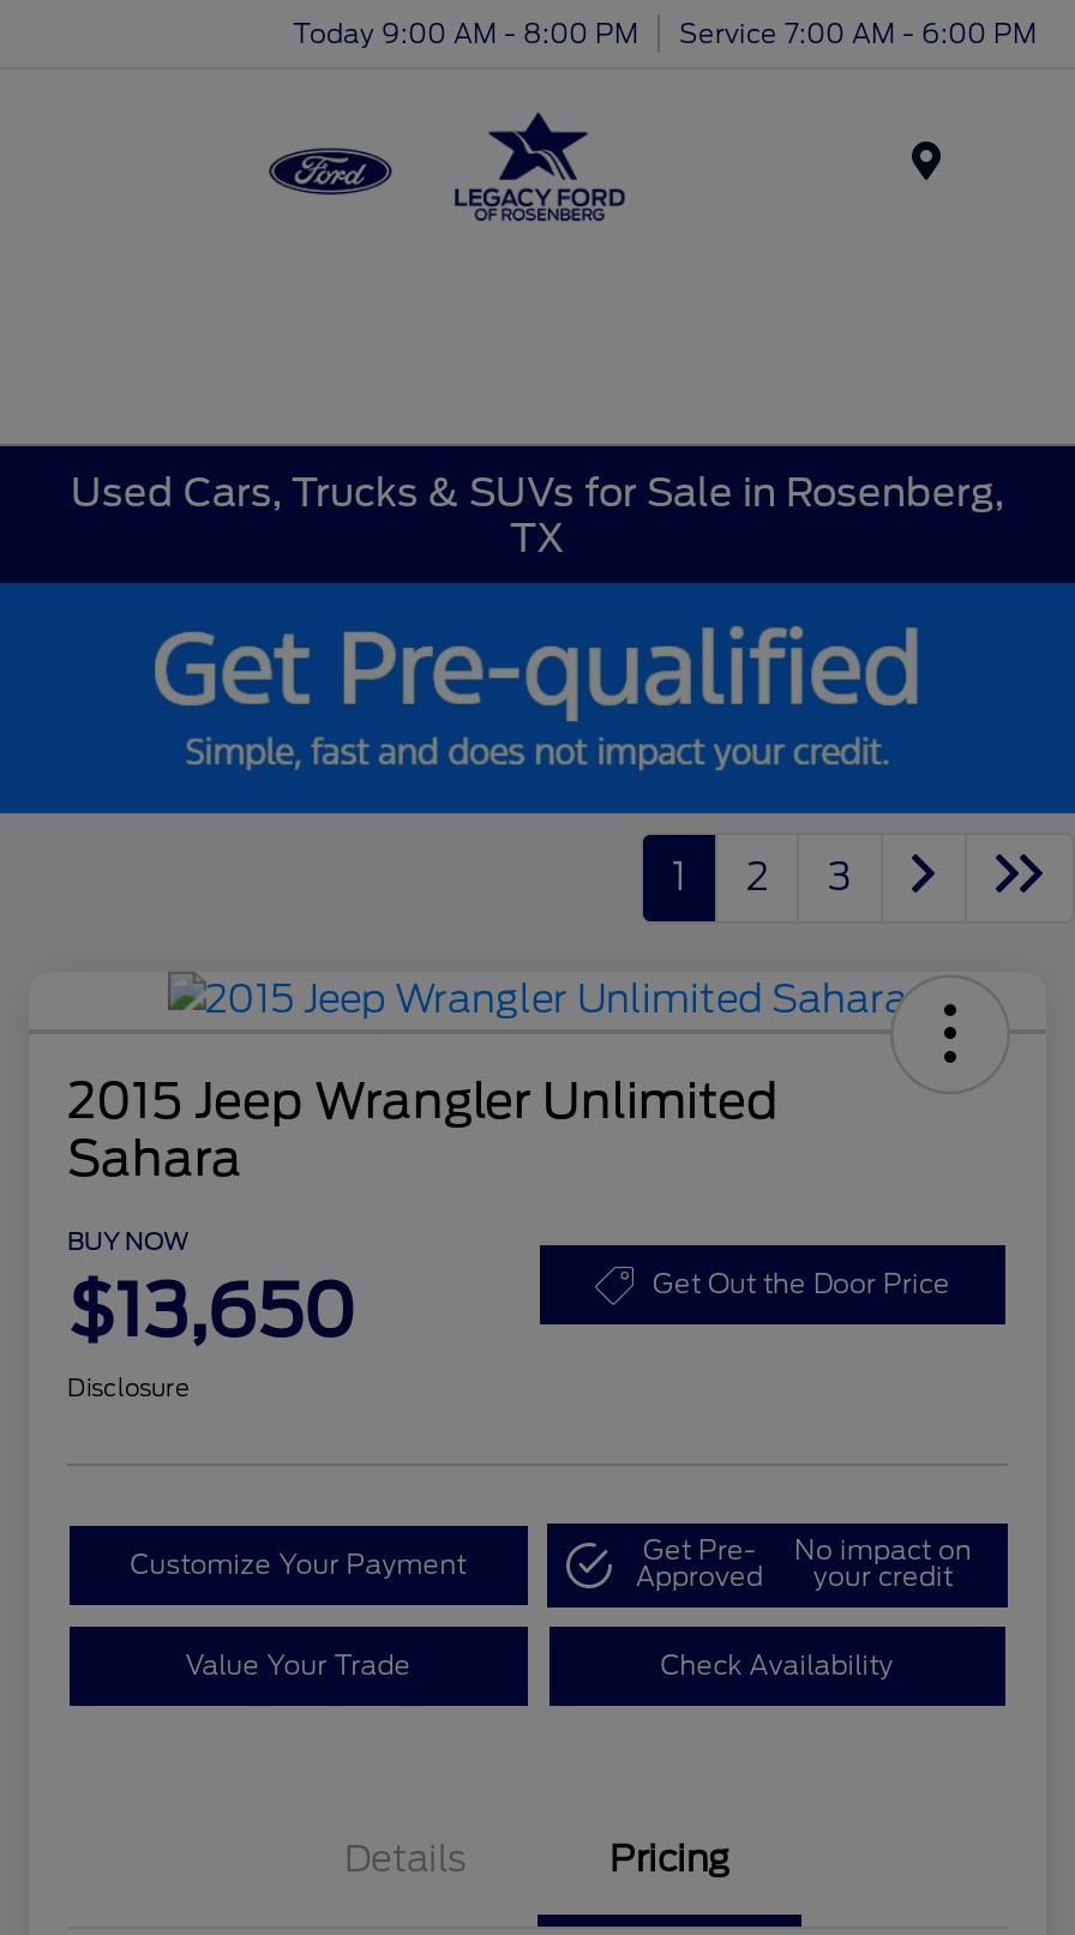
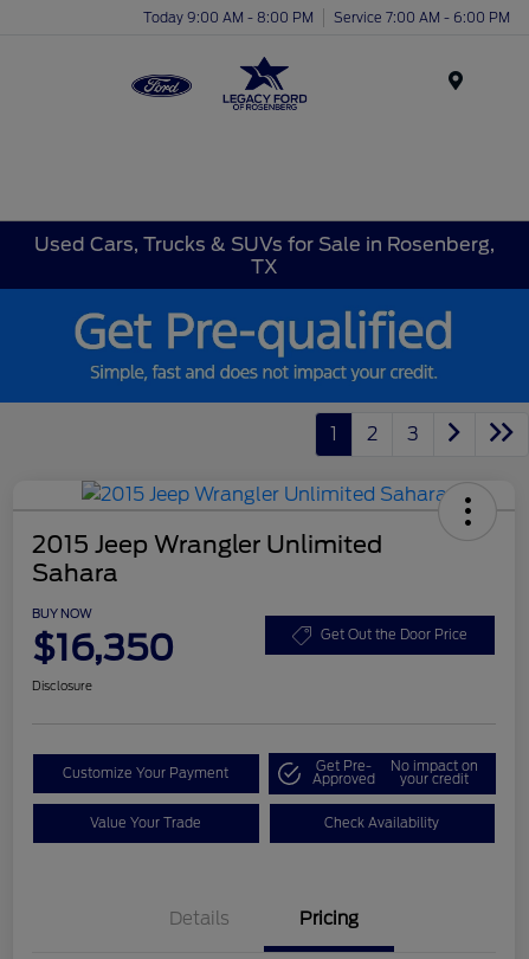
[67,1266,355,1353] $13,650 -> [32,626,174,669] $16,350

